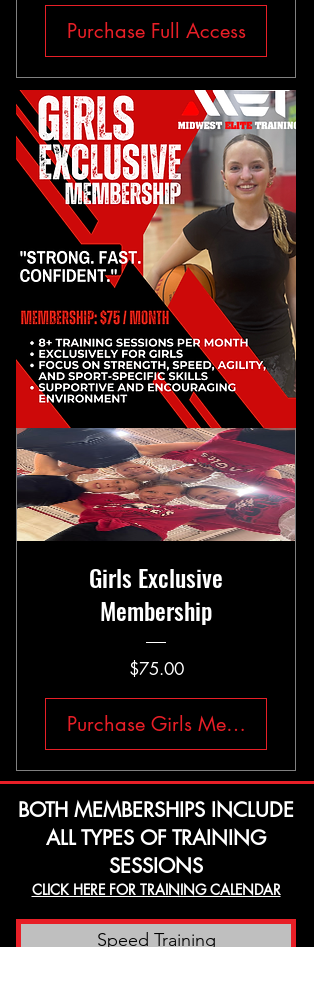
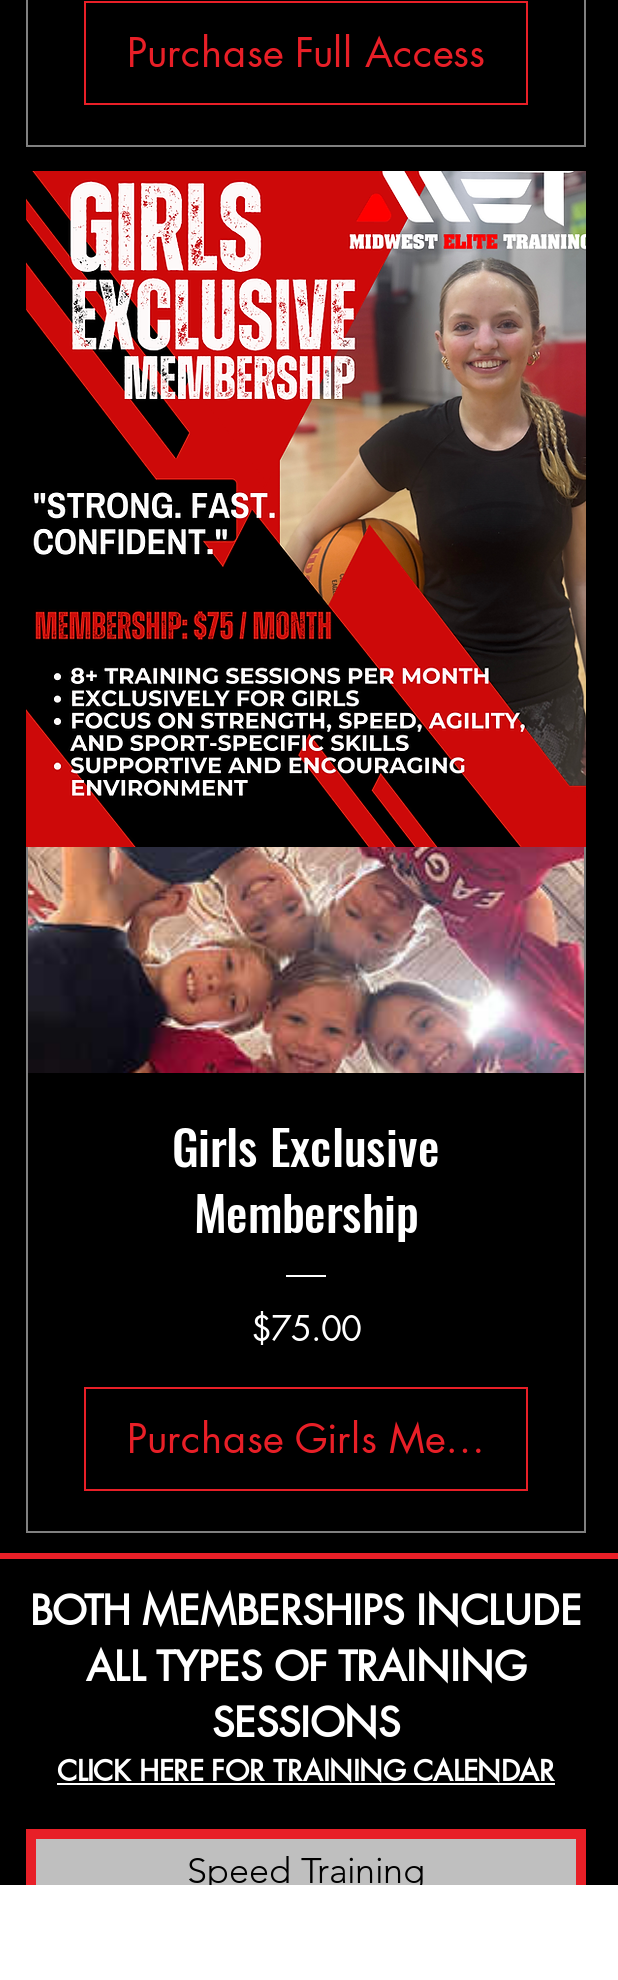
[16,427,296,542] [image] -> [26,845,586,1075] [image]

